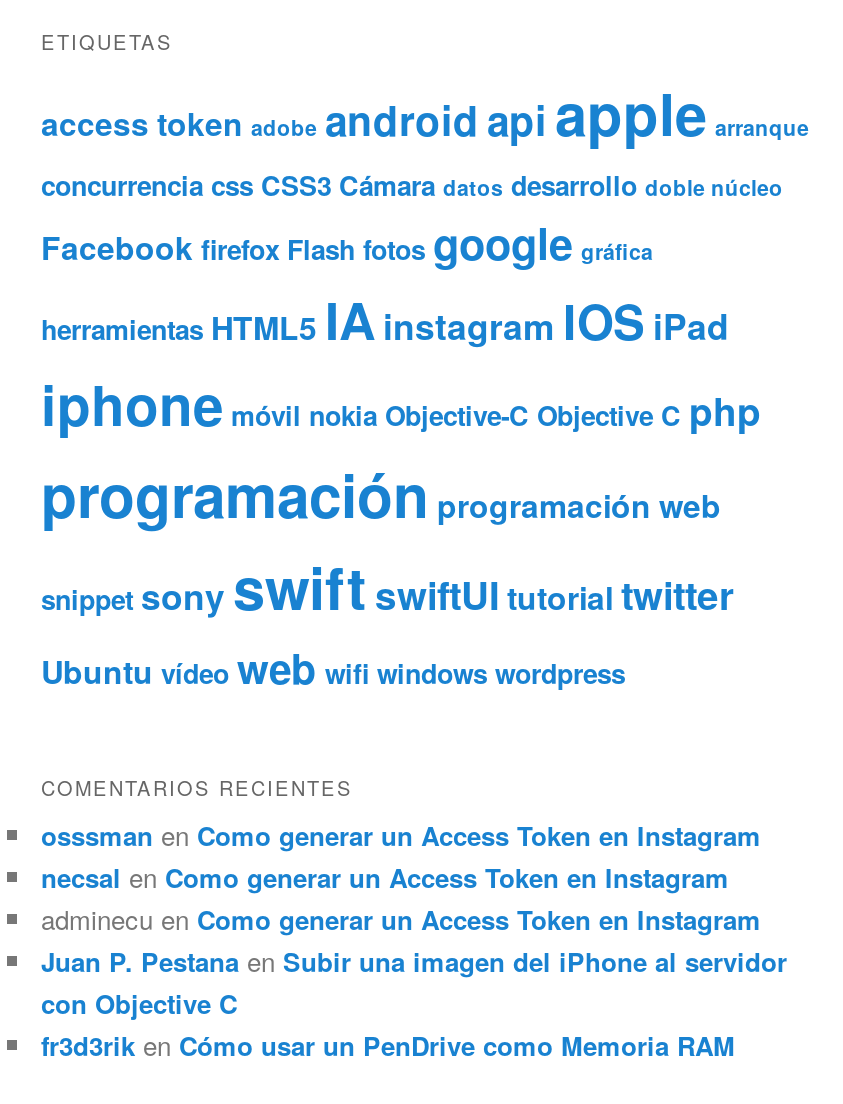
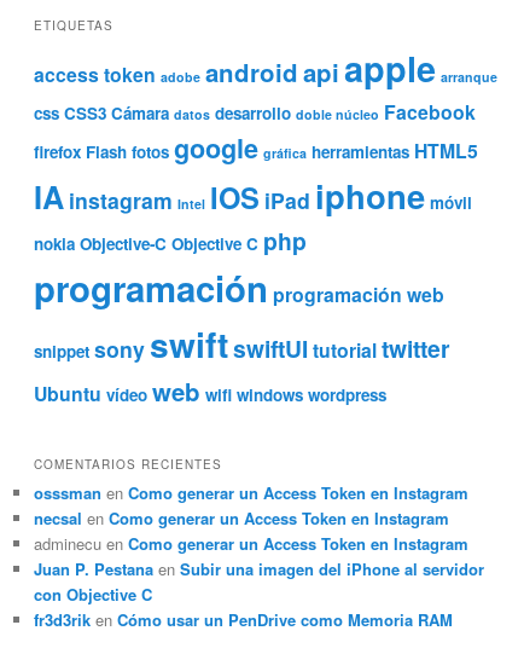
[41,167,783,443] concurrencia css CSS3 Cámara datos desarrollo doble núcleo | Facebook firefox Flash fotos google gráfica | herramientas HTML5 IA instagram IOS iPad | iphone móvil nokia Objective-C Objective C php -> [34,98,478,258] css CSS3 Cámara datos desarrollo doble núcleo Facebook | firefox Flash fotos google gráfica herramientas HTML5 | IA instagram Intel IOS iPad iphone móvil | nokia Objective-C Objective C php

